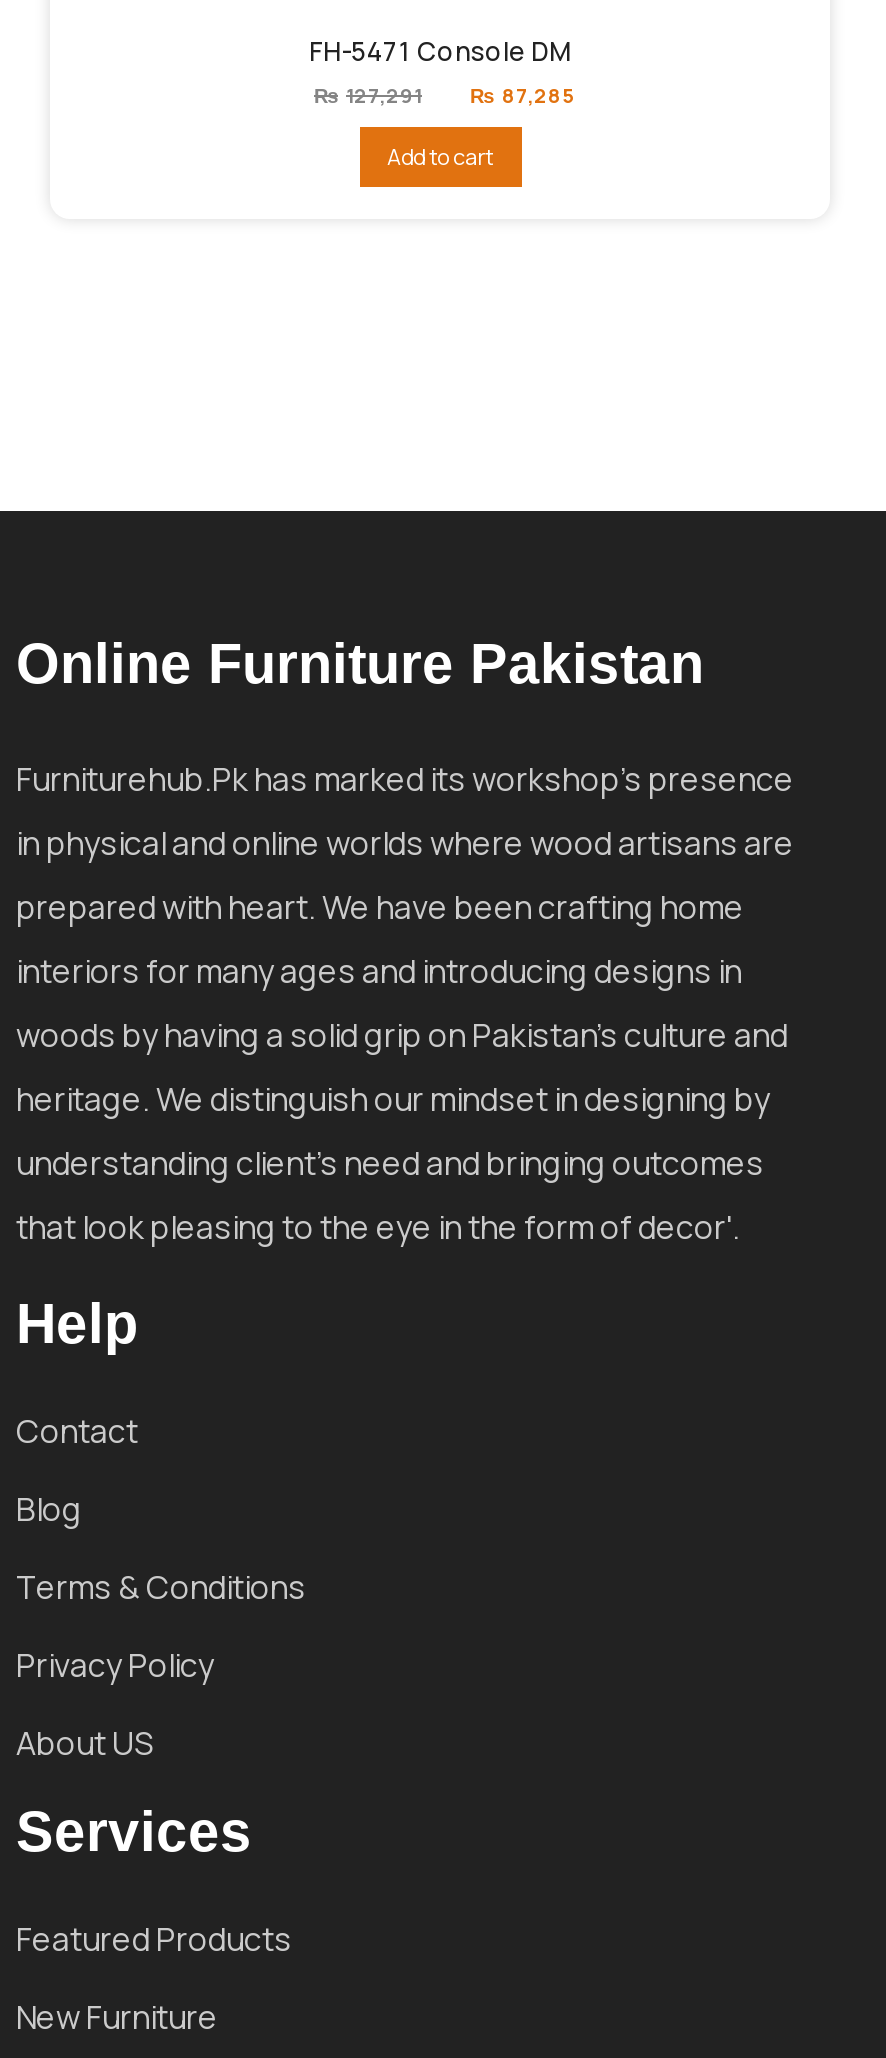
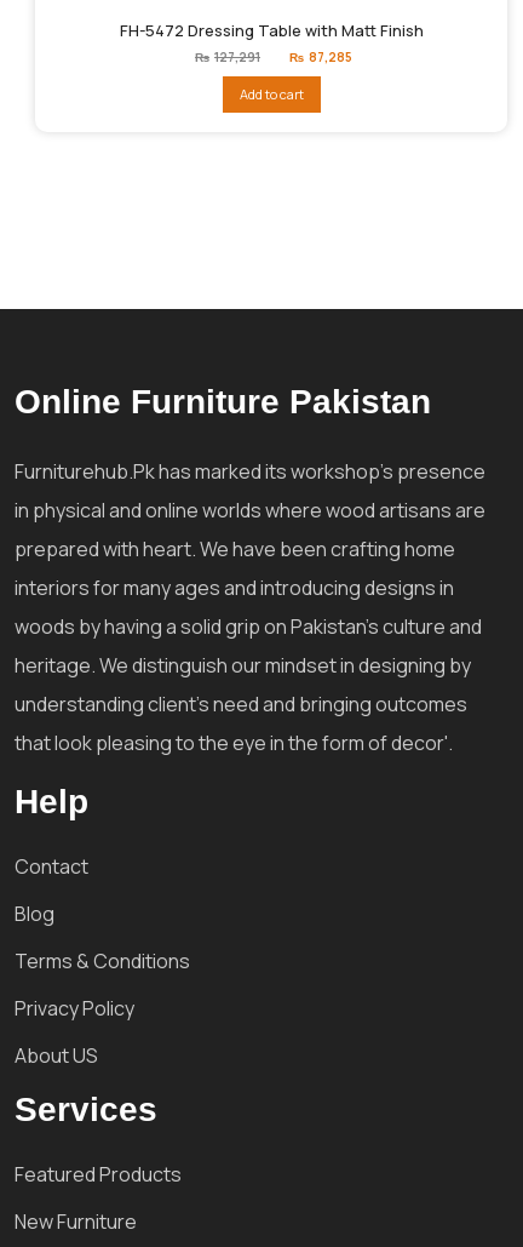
[309,33,571,69] FH-5471 Console DM -> [119,19,423,41] FH-5472 Dressing Table with Matt Finish

